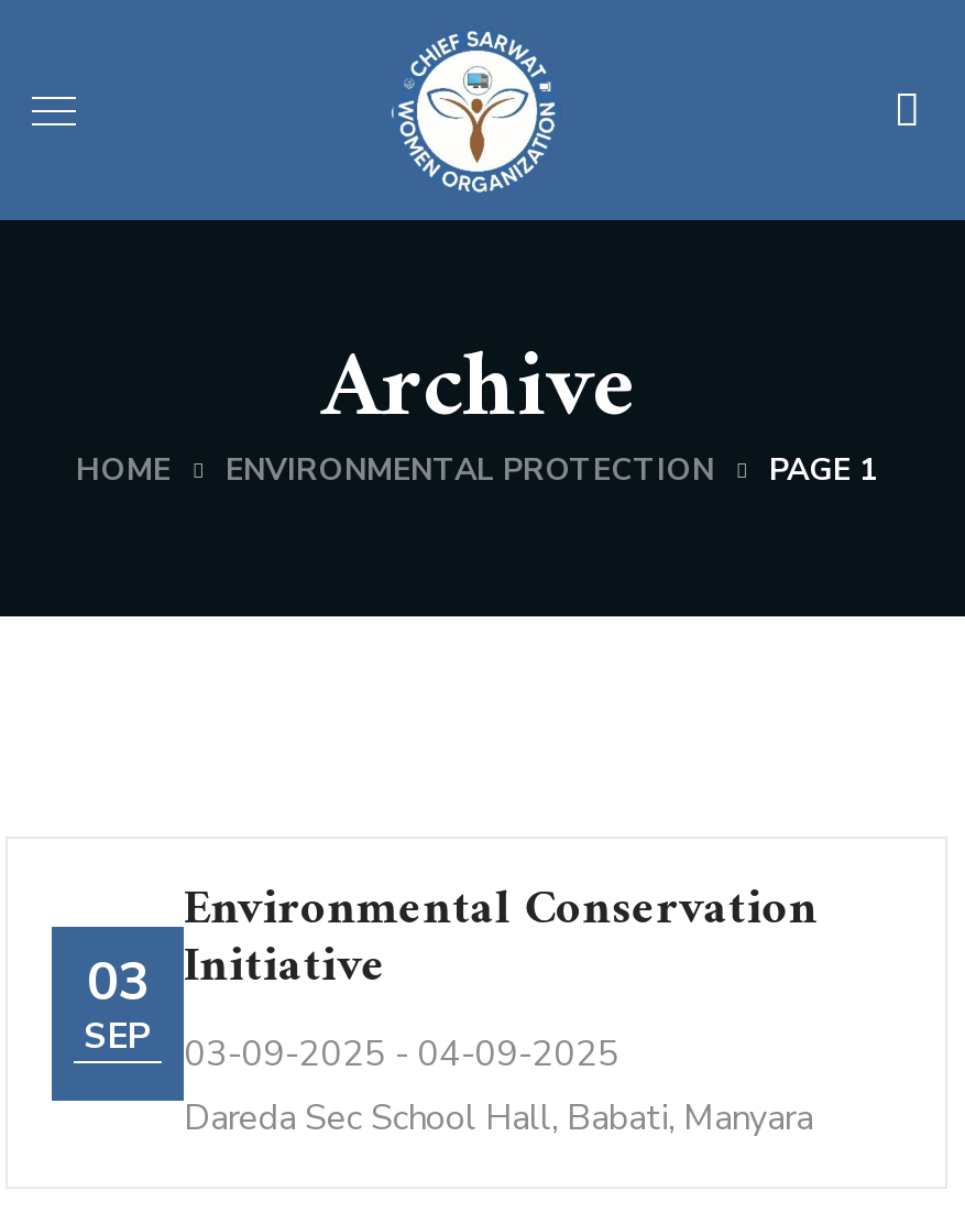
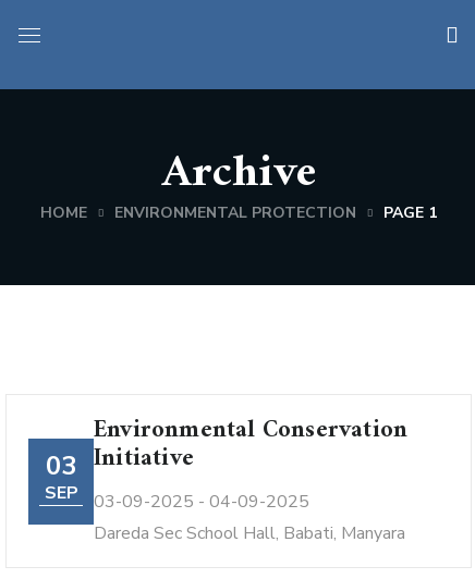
[391,29,556,194] [image] -> none

